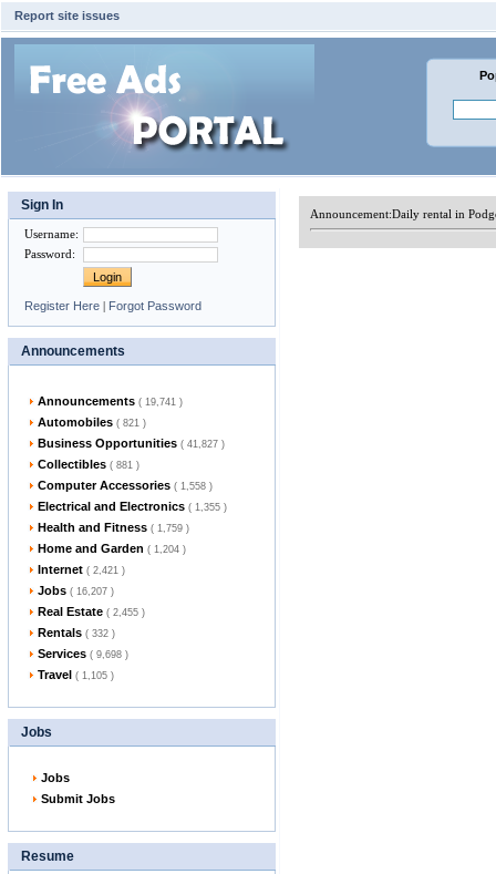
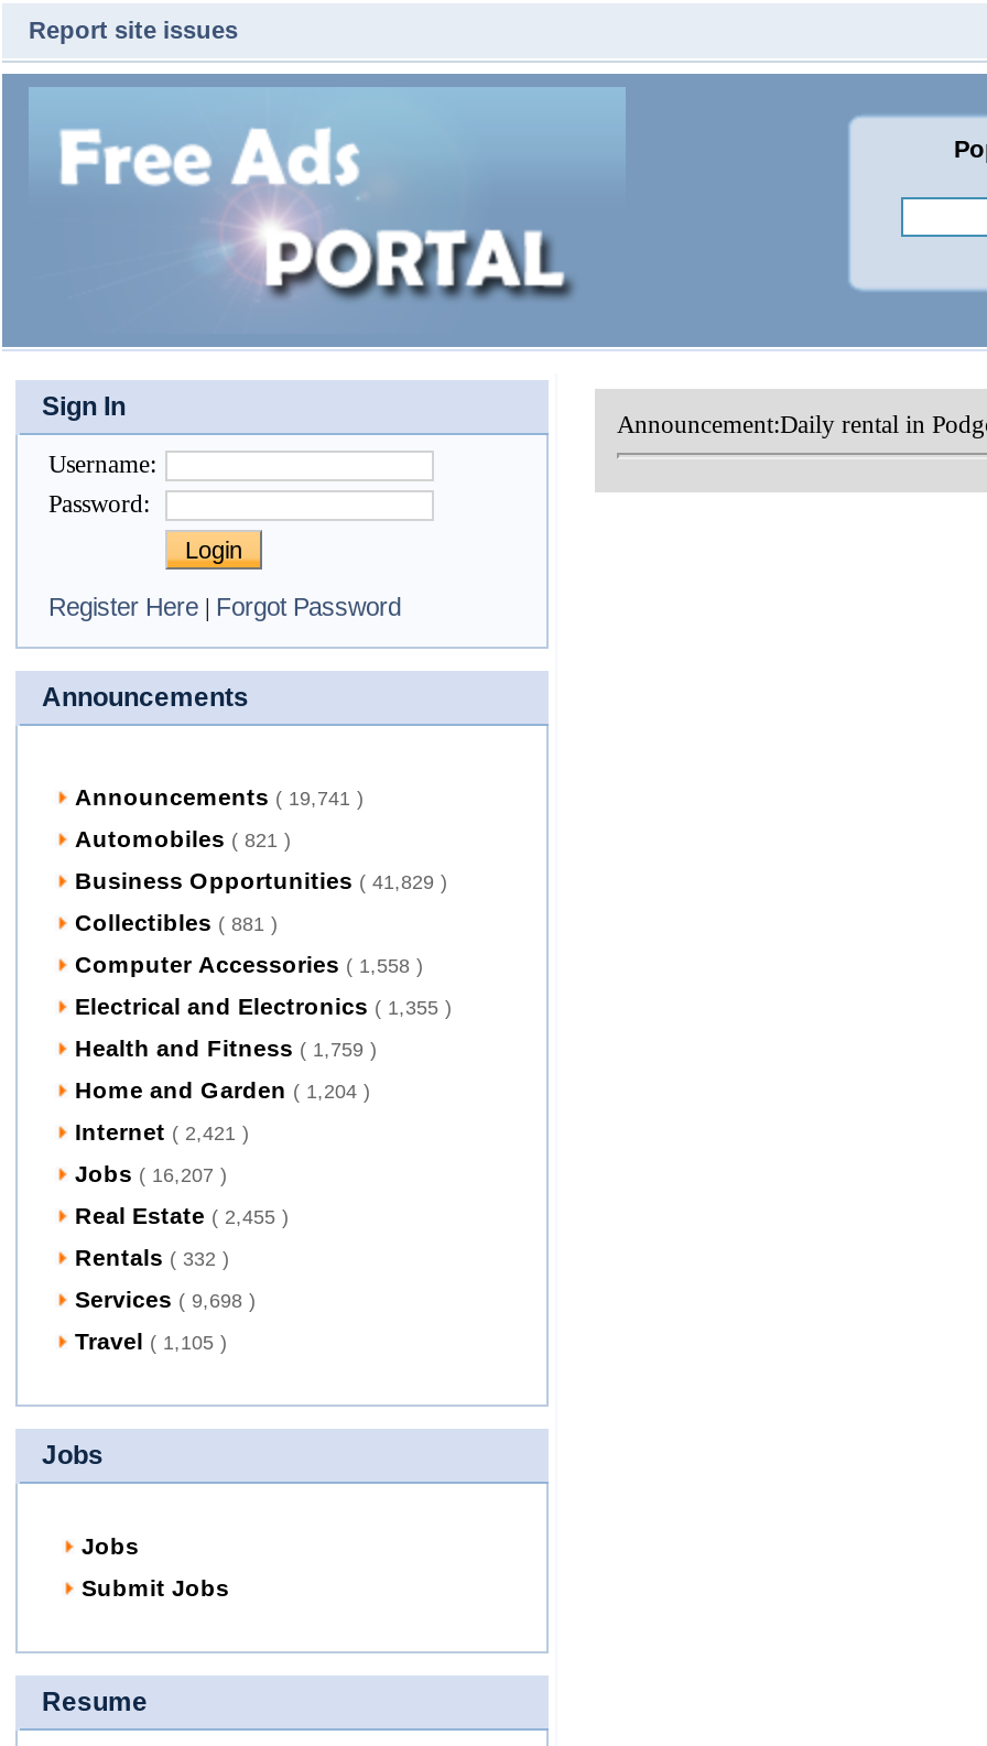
[38,436,225,450] Business Opportunities ( 41,827 ) -> [75,867,447,893] Business Opportunities ( 41,829 )

